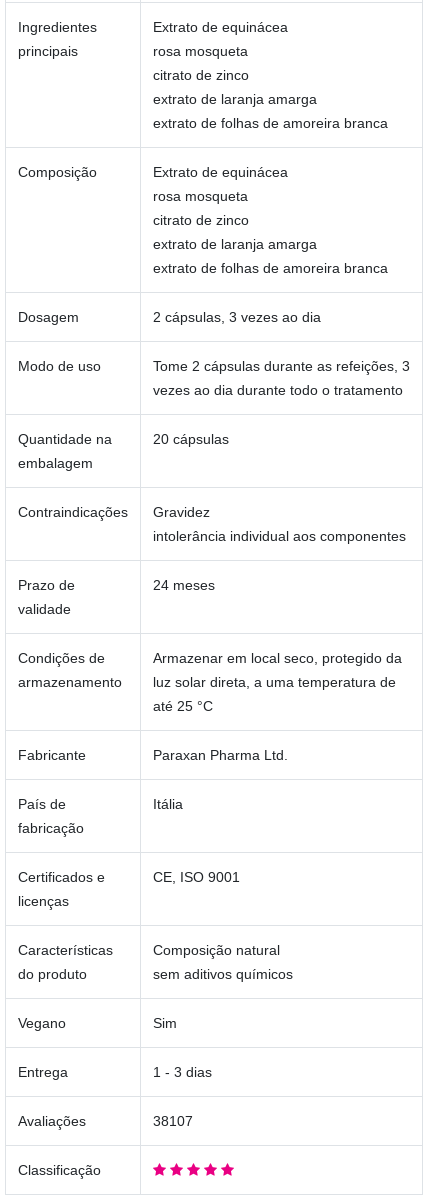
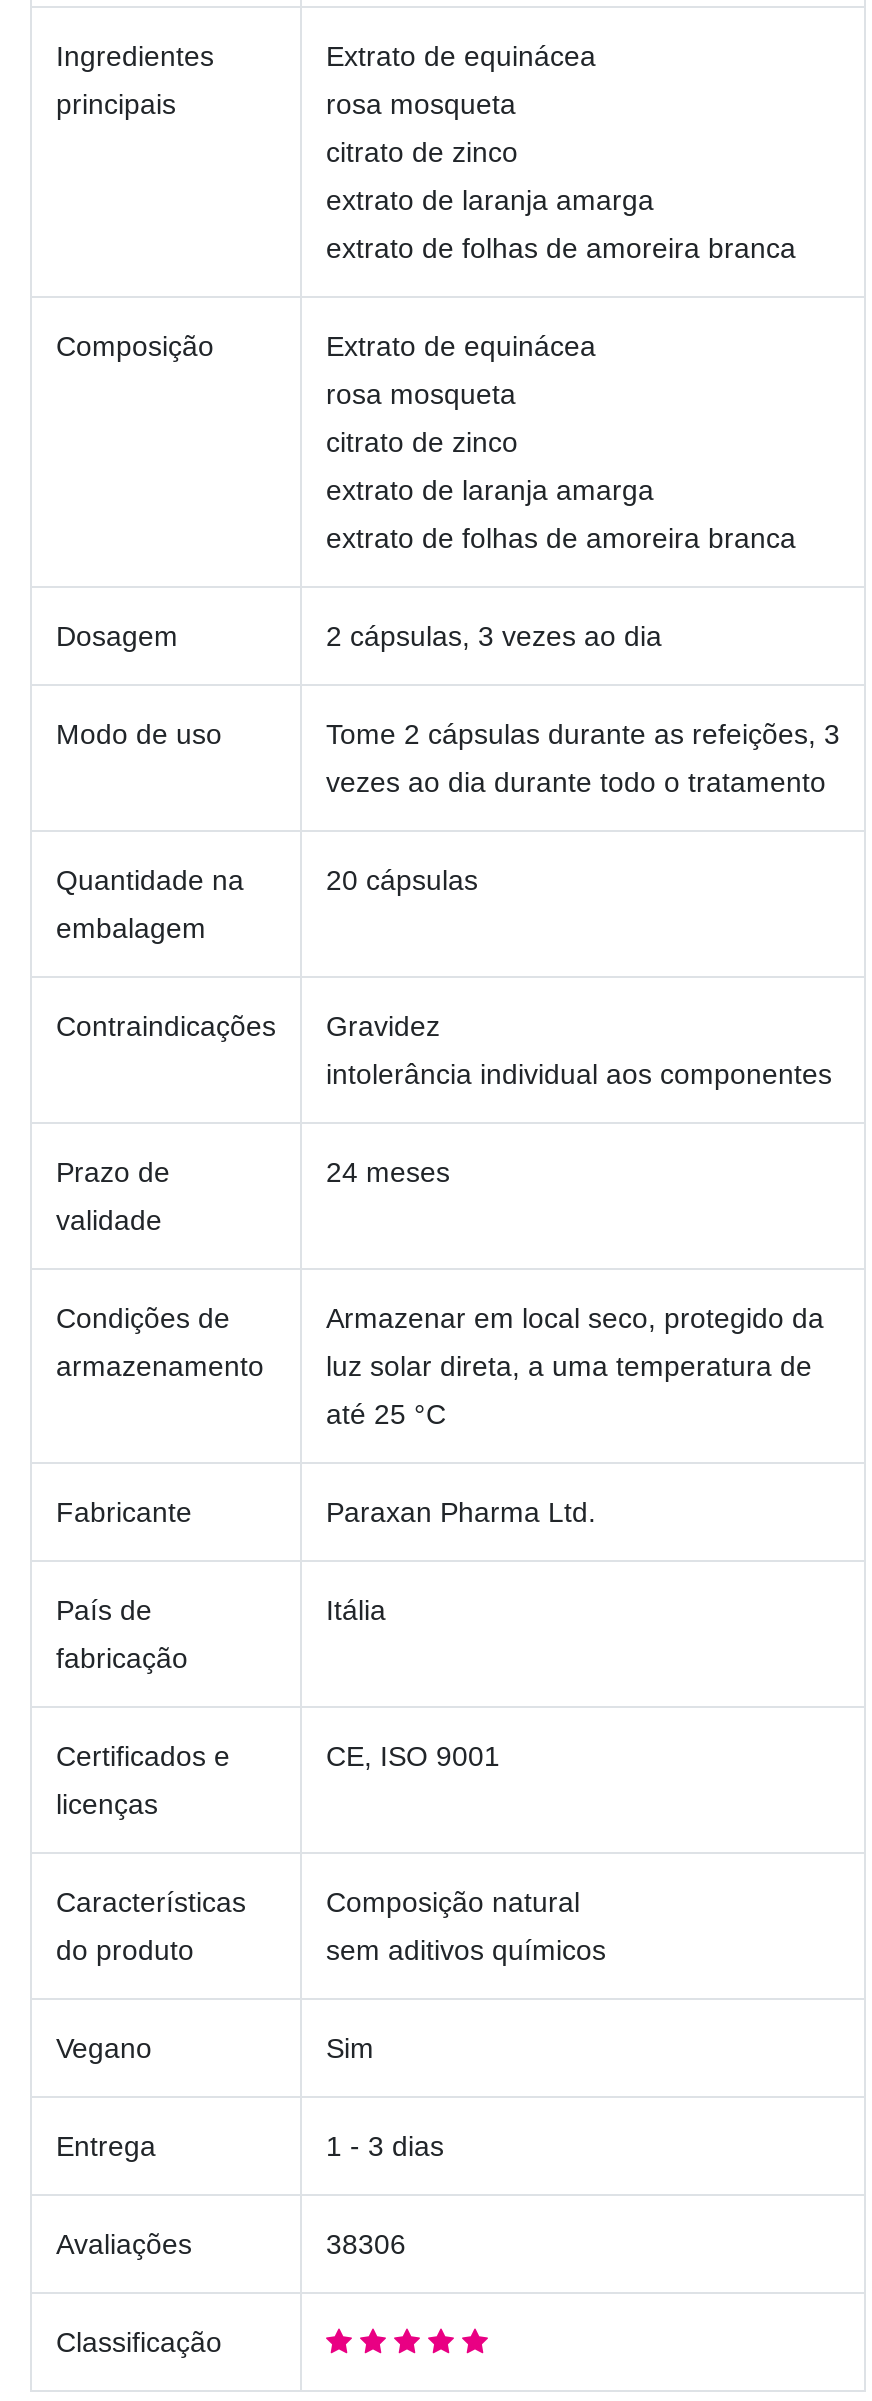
[153,1113,193,1129] 38107 -> [326,2228,406,2260] 38306

